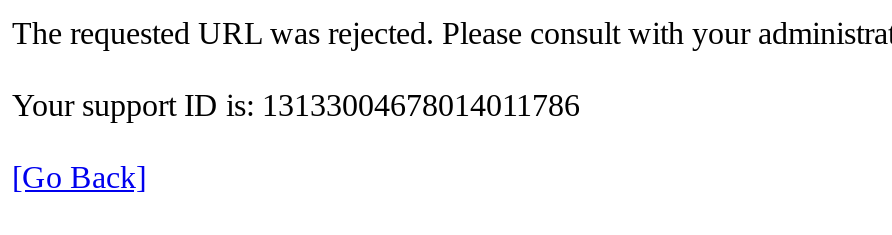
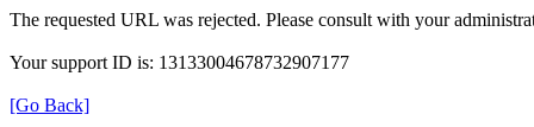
[12,88,580,122] Your support ID is: 13133004678014011786 -> [10,52,349,72] Your support ID is: 13133004678732907177

